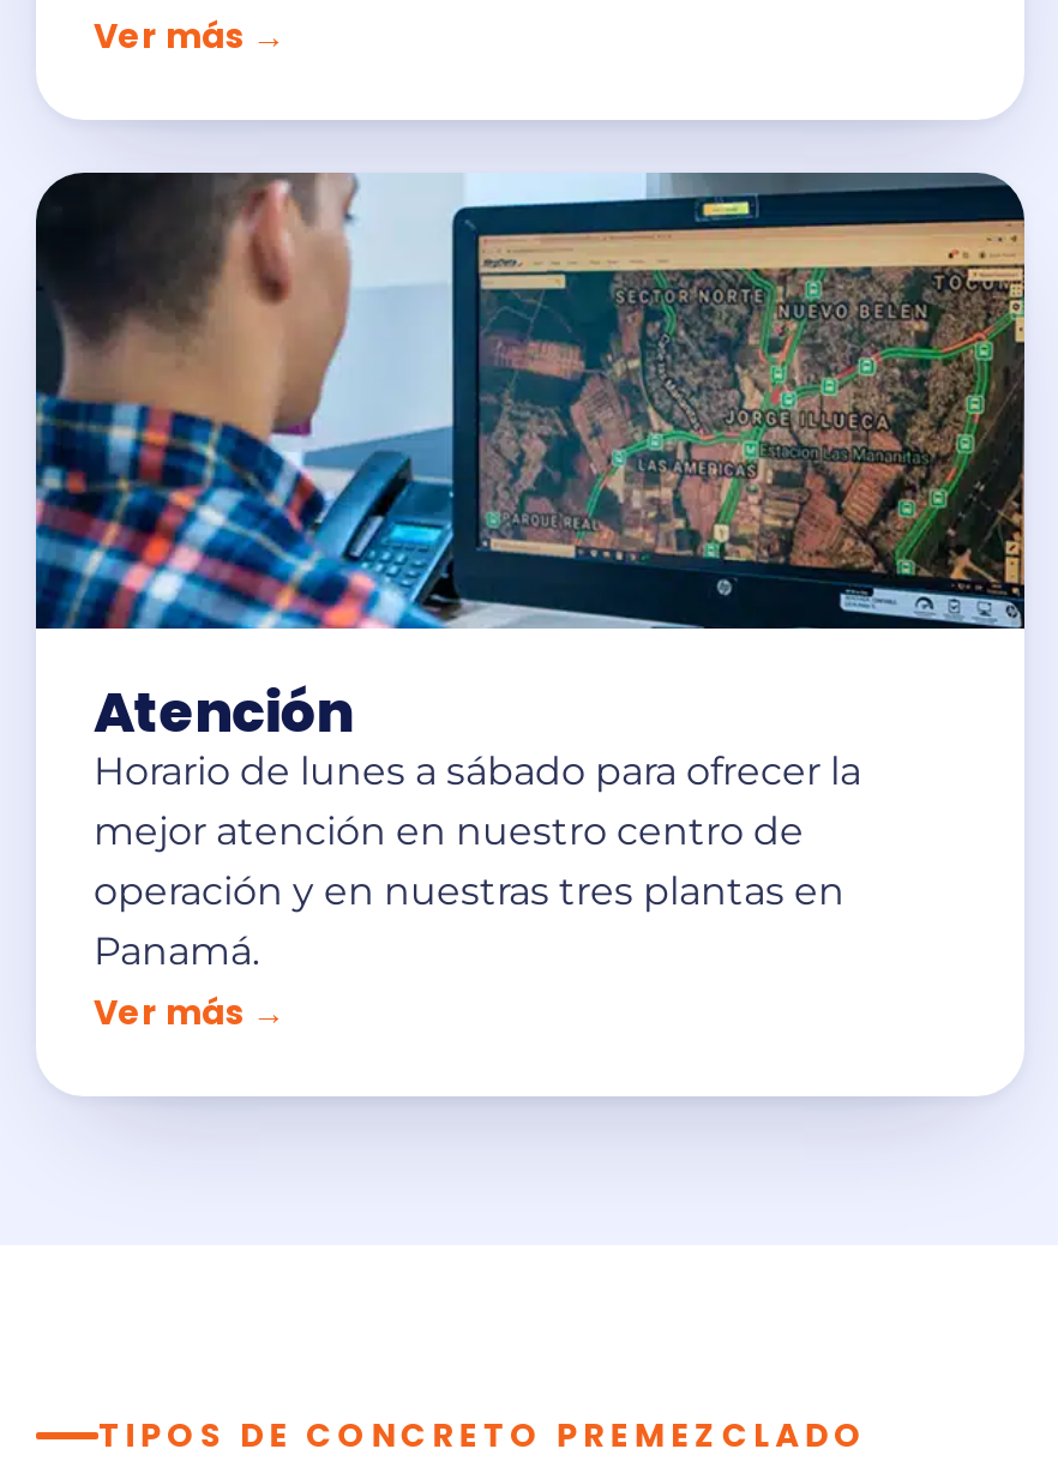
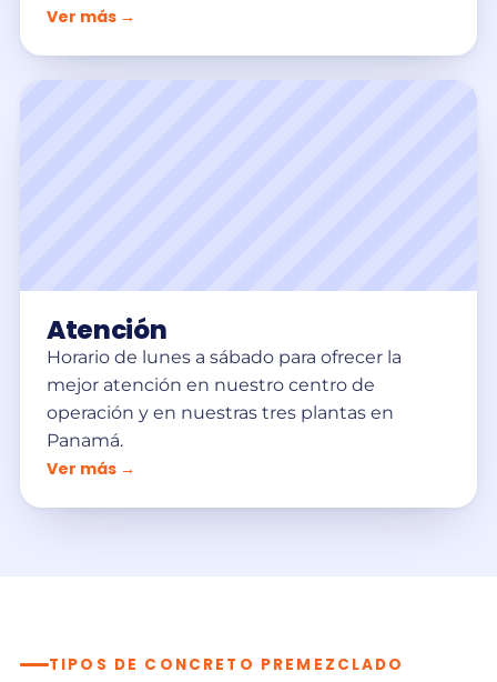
[34,170,1027,631] [image] -> none

